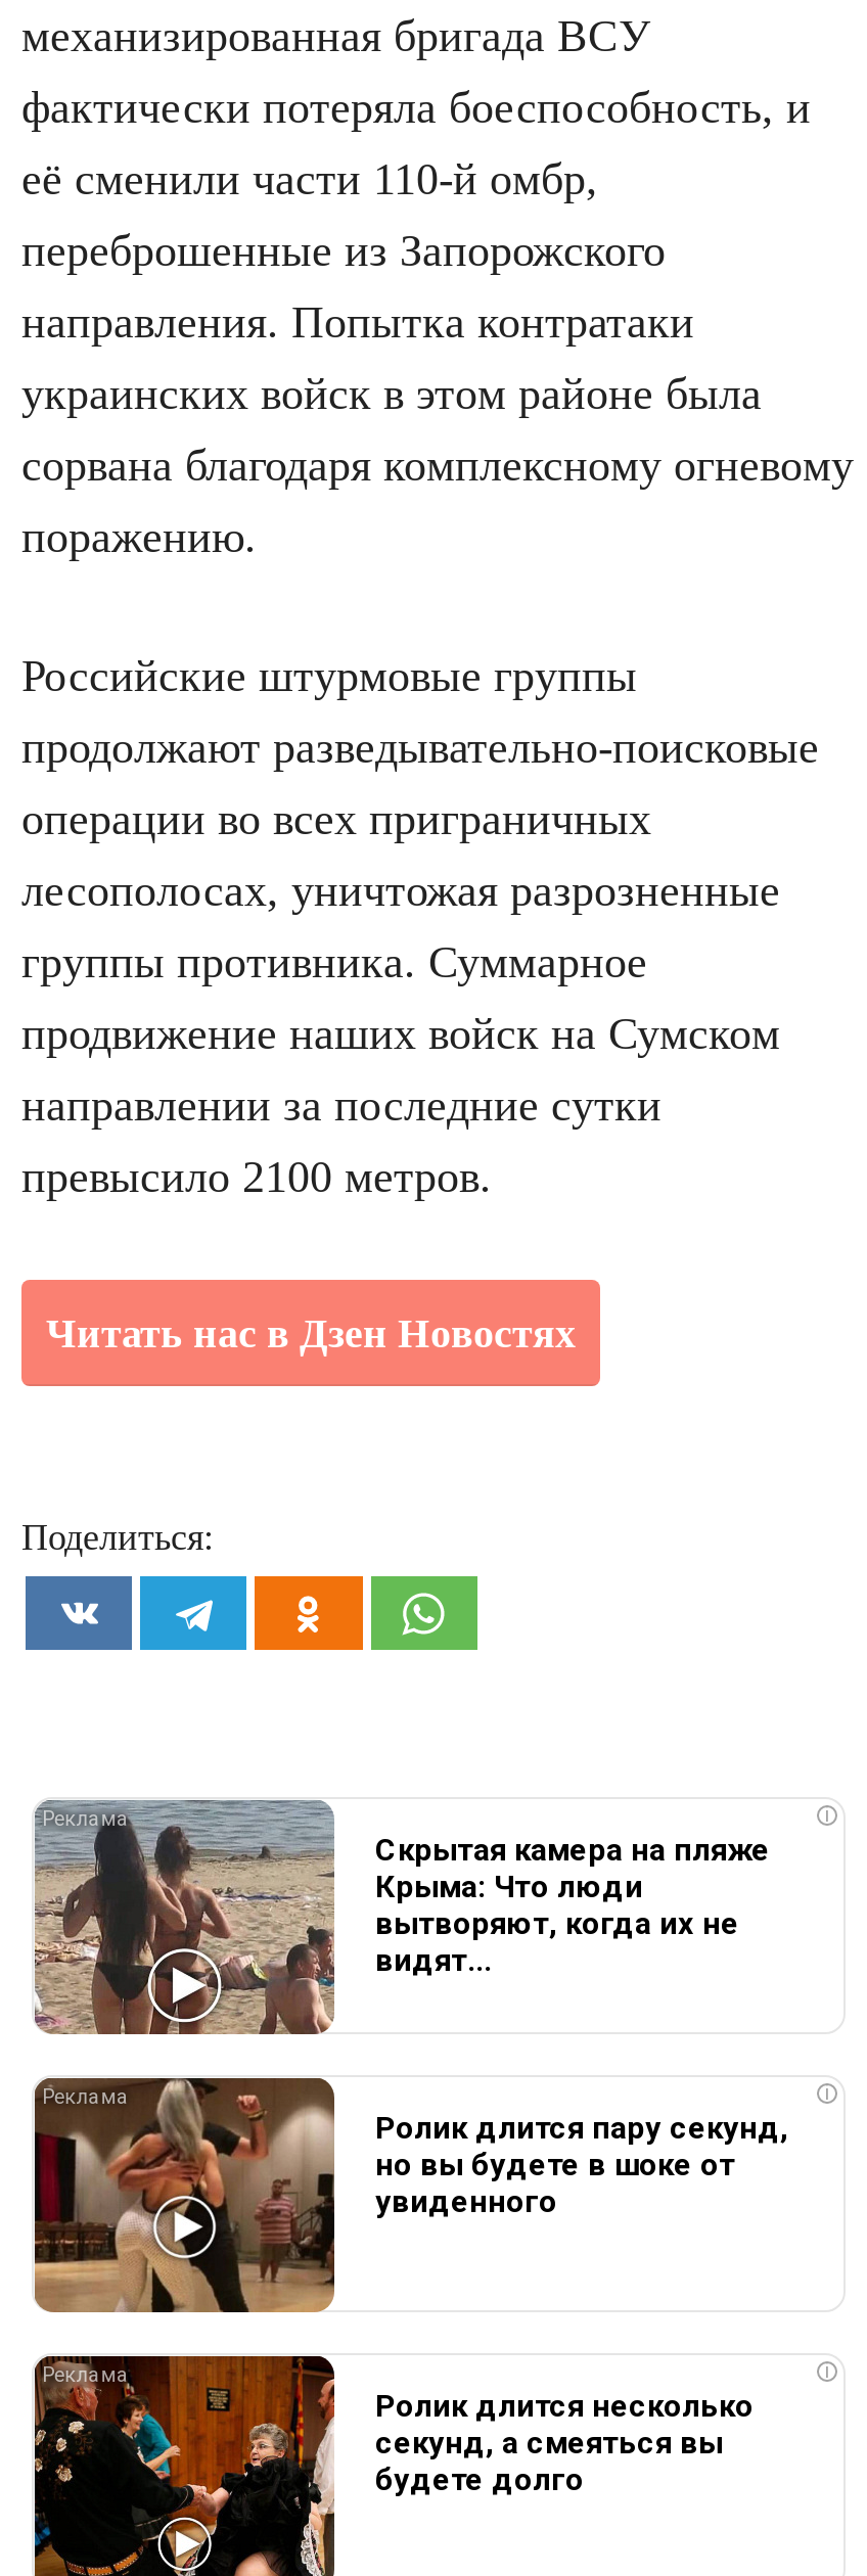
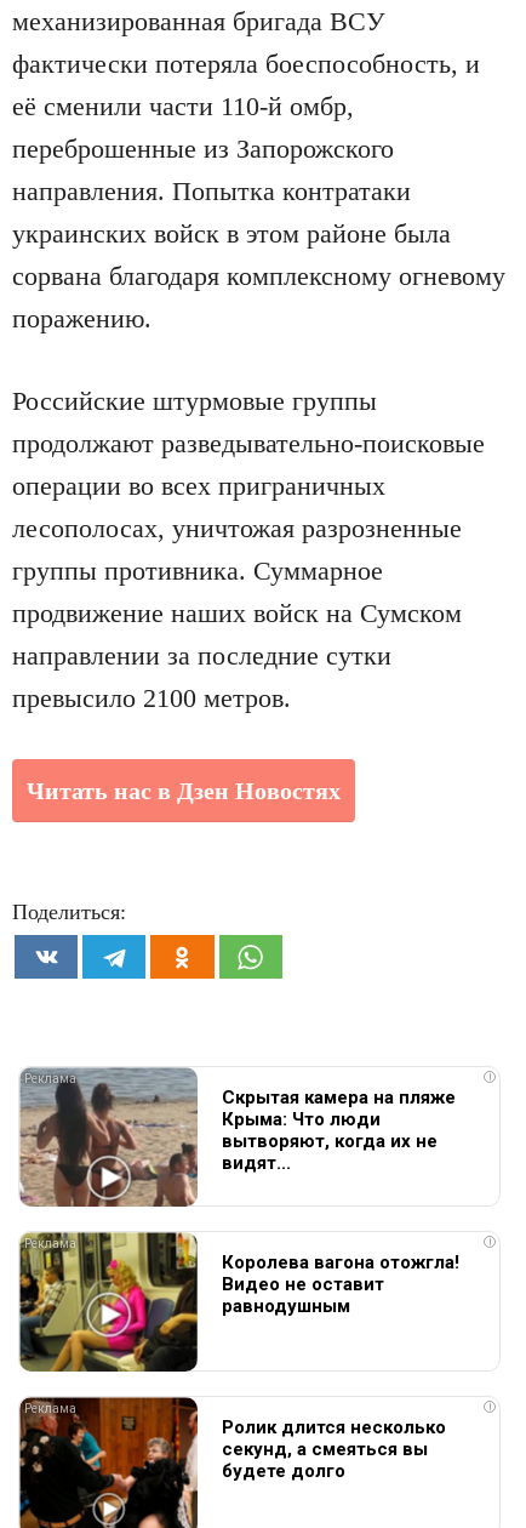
[34,2077,788,2314] [image] | Ролик длится пару секунд, | но вы будете в шоке от | увиденного -> [19,1232,459,1373] [image] | Королева вагона отожгла! | Видео не оставит | равнодушным

